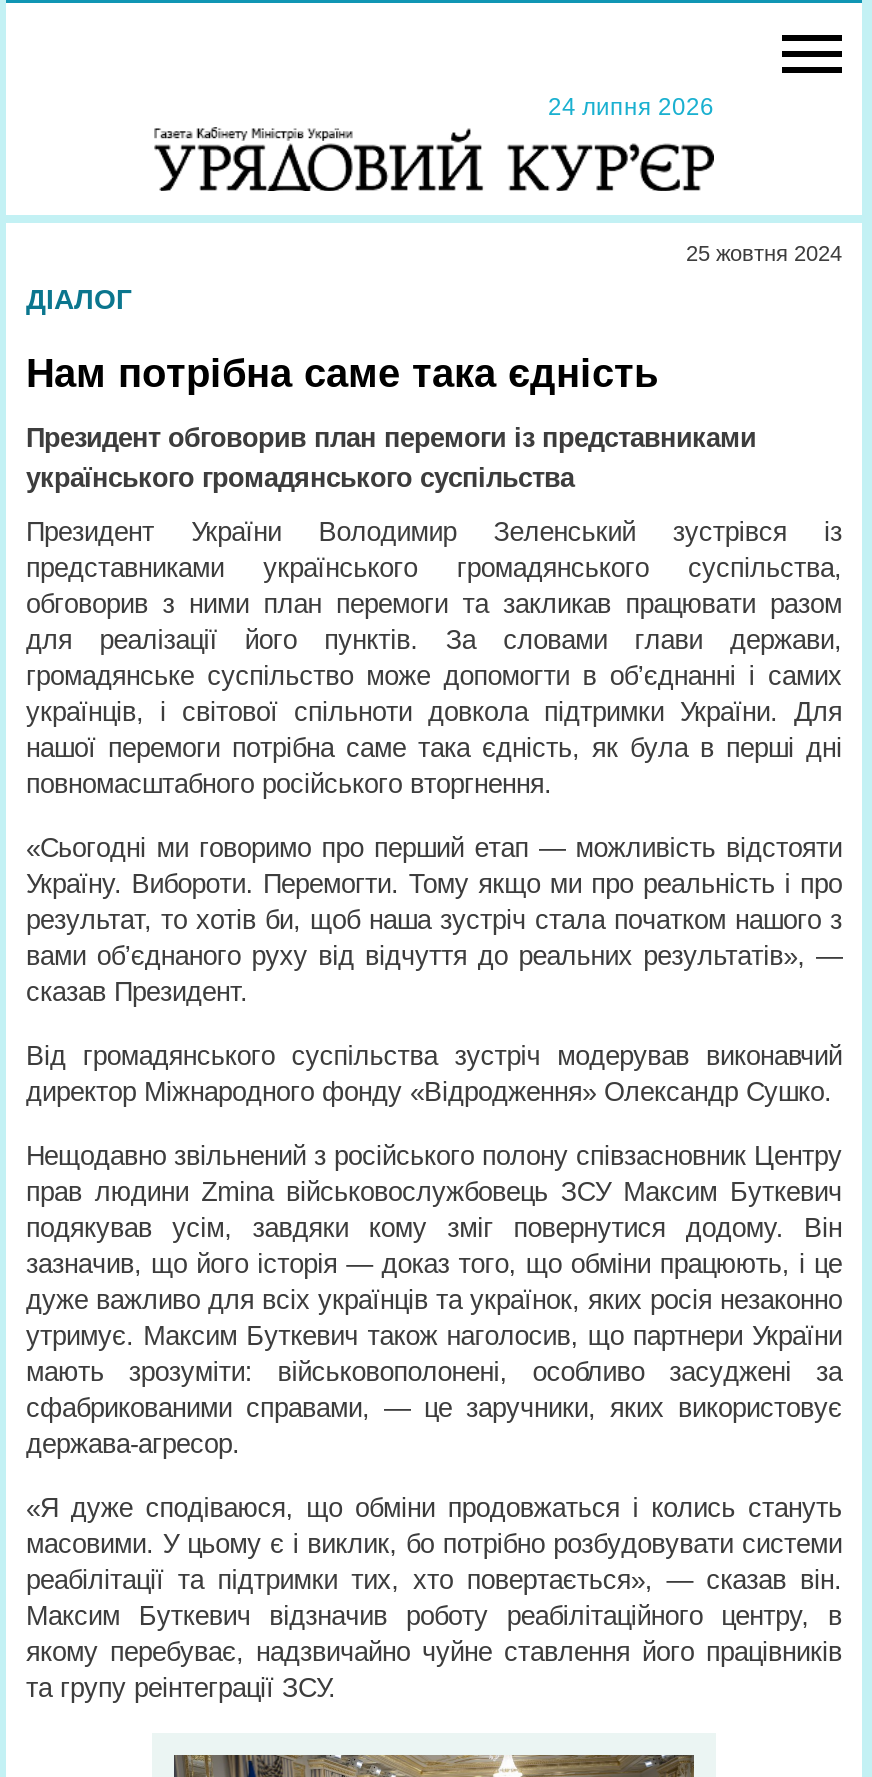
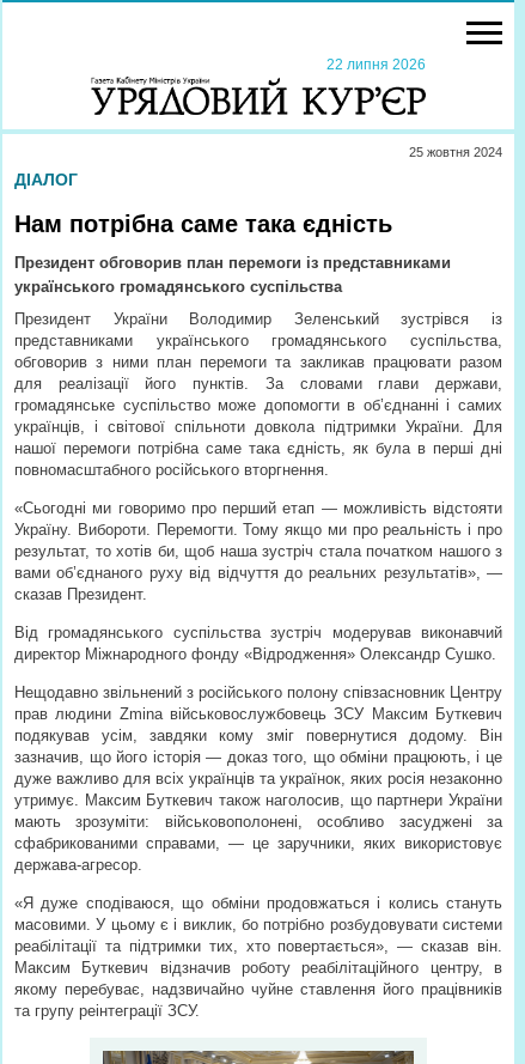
[536,93,714,121] 24 липня 2026 -> [319,56,426,73] 22 липня 2026

